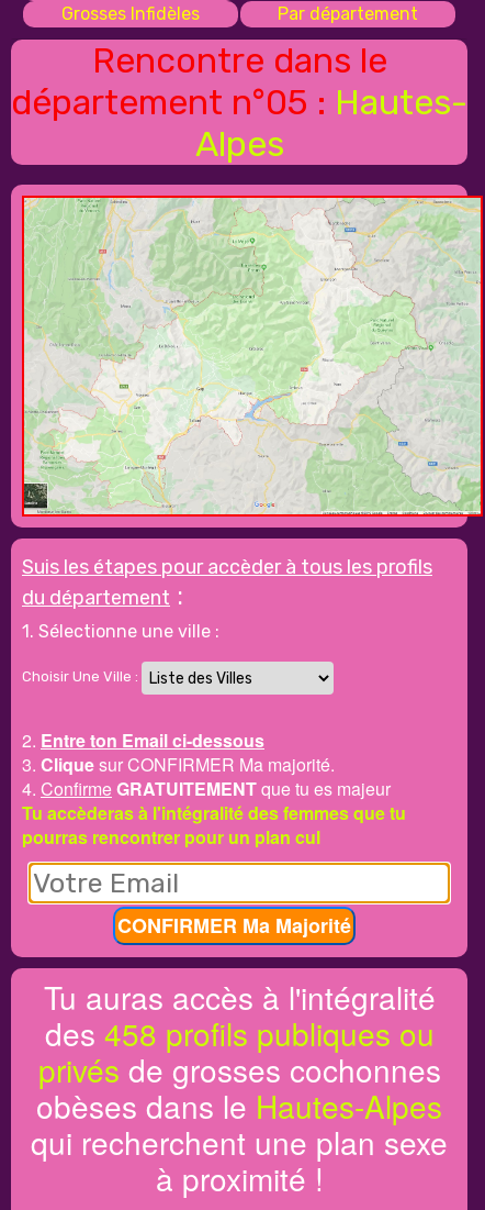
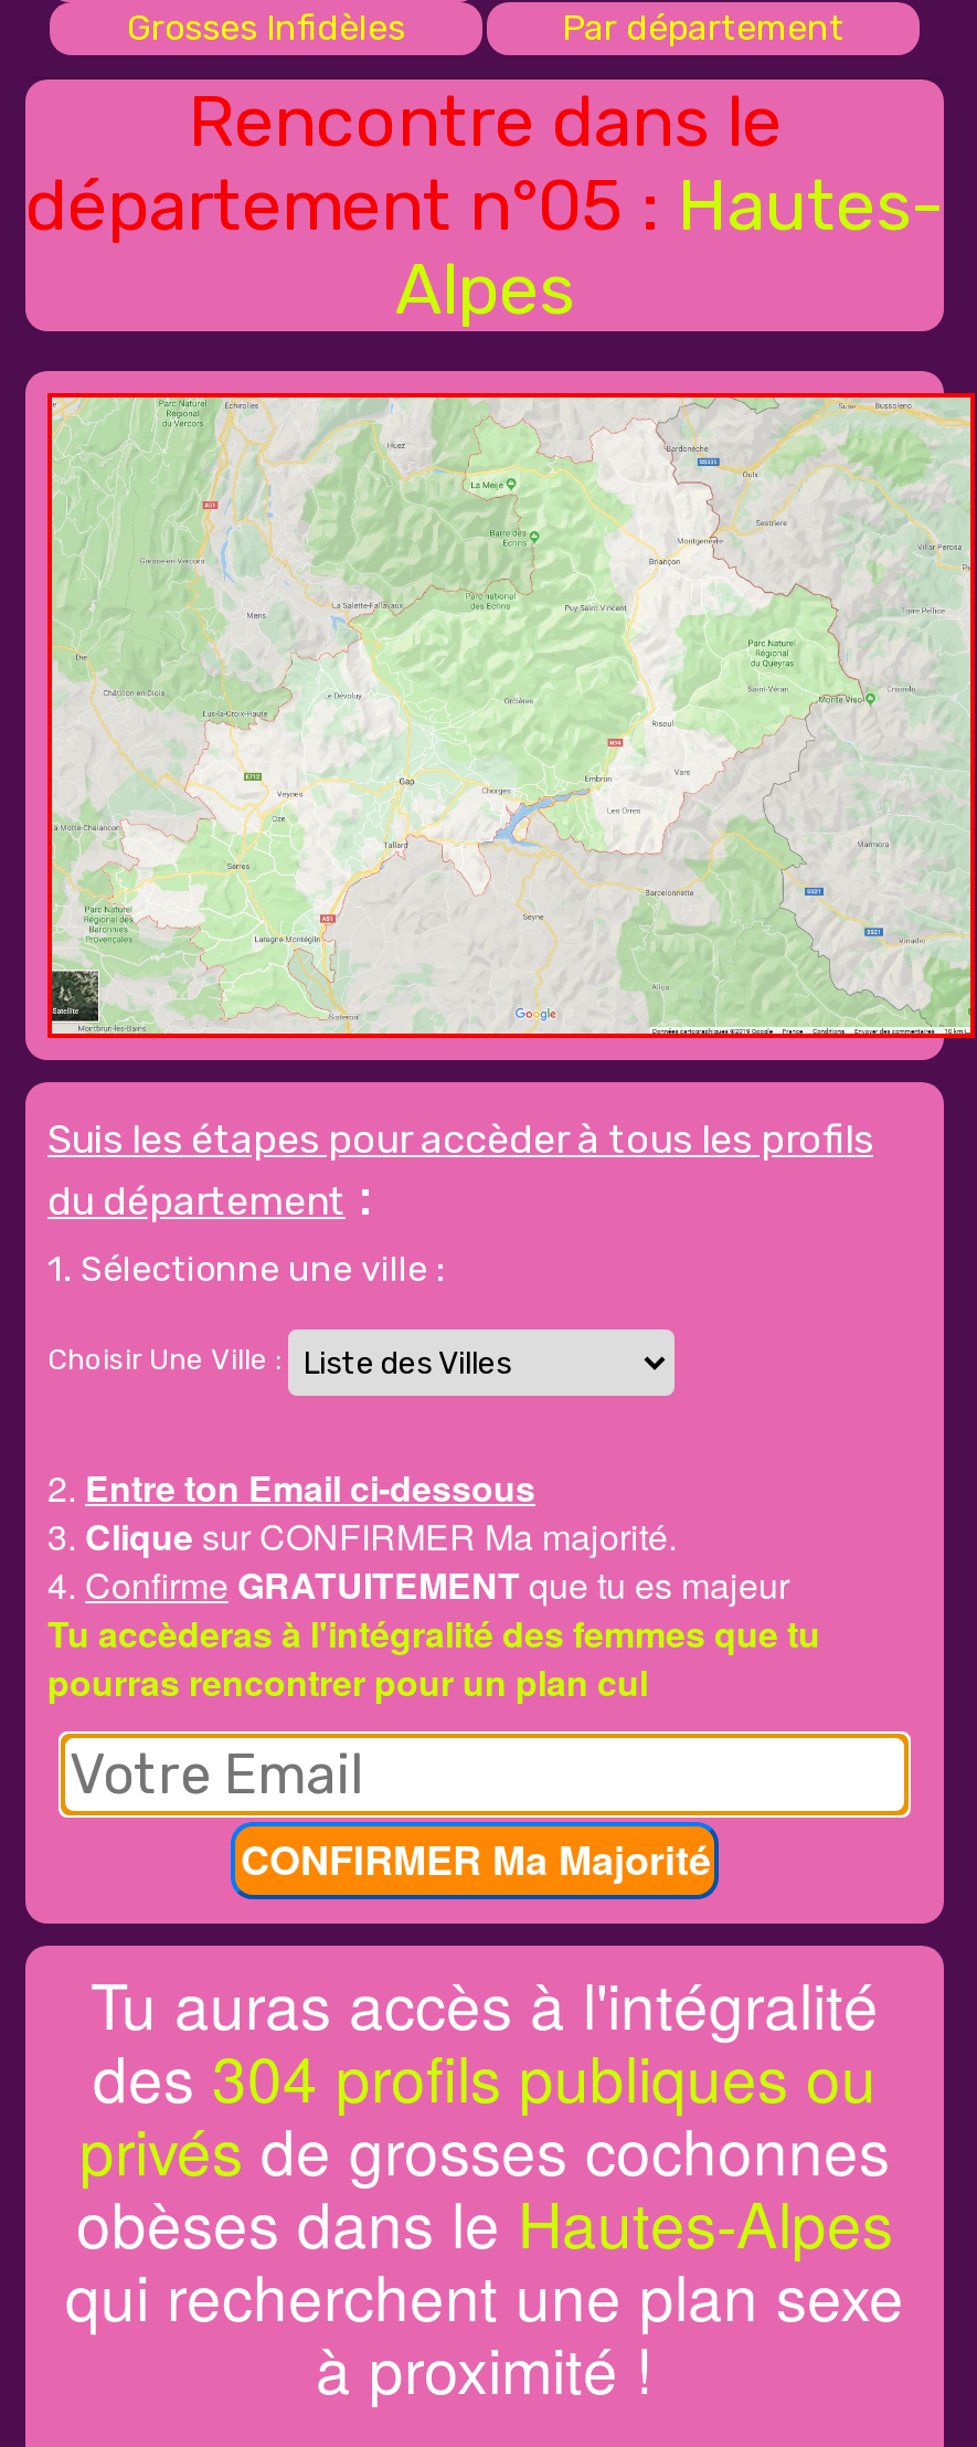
[44,1011,434,1055] des458 profils publiques ou -> [93,2032,877,2121] des304 profils publiques ou

